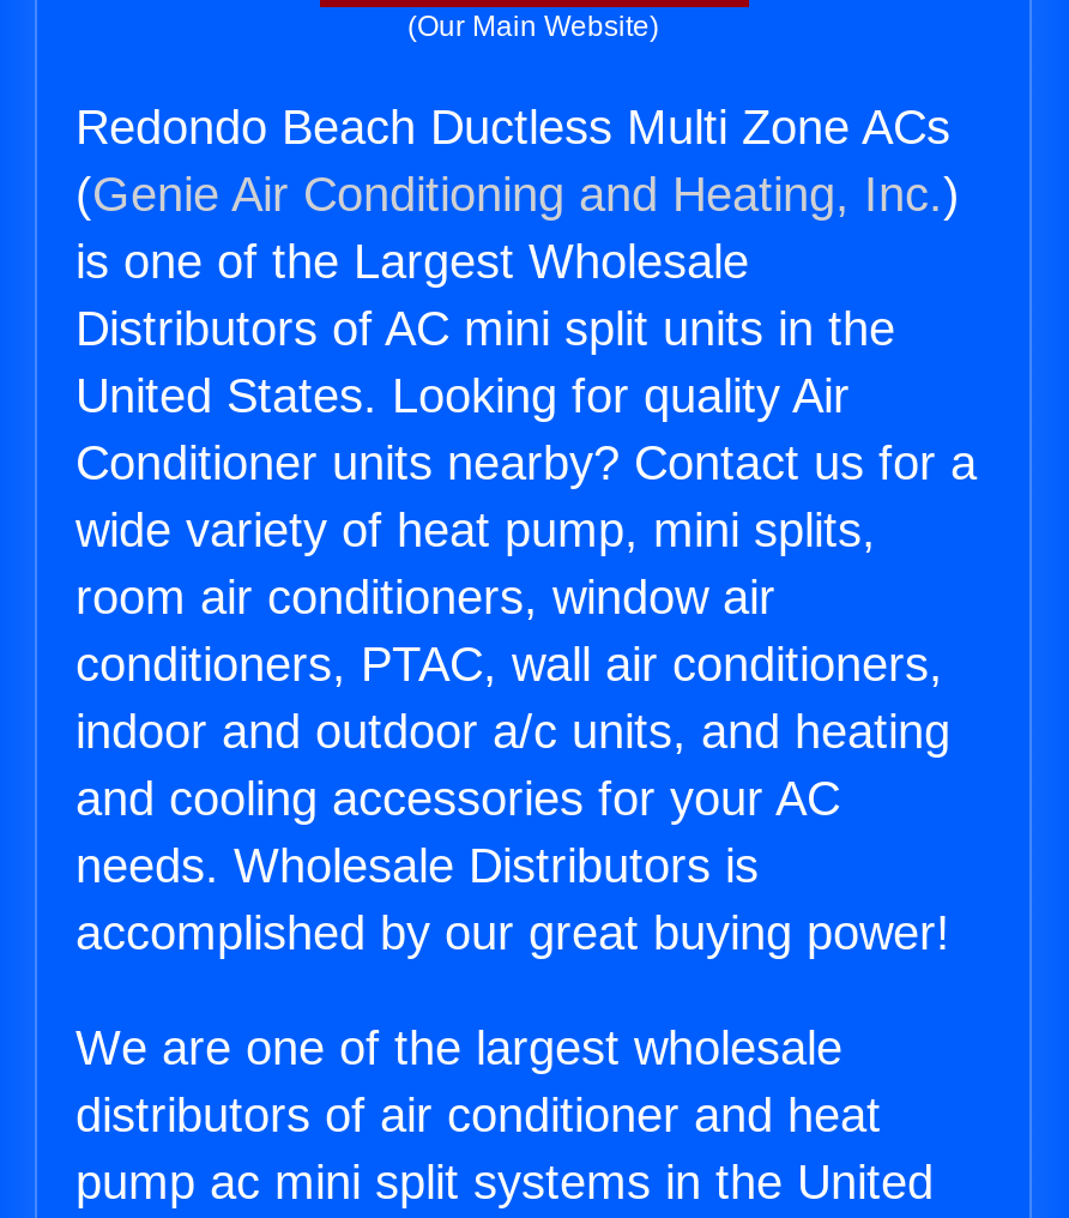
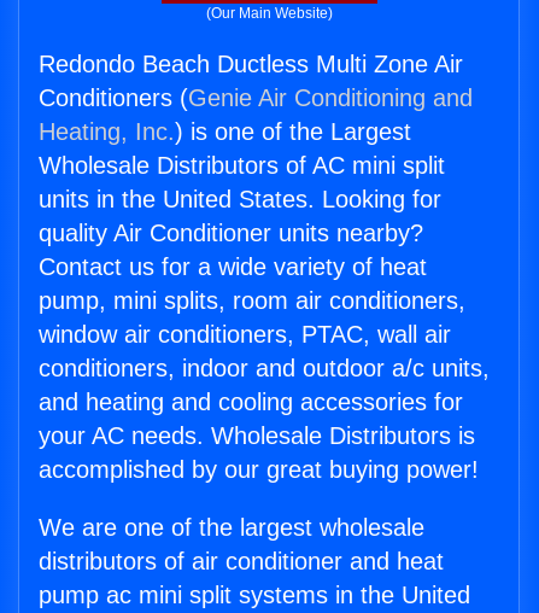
[76,101,977,892] Redondo Beach Ductless Multi Zone ACs | (Genie Air Conditioning and Heating, Inc.) | is one of the Largest Wholesale | Distributors of AC mini split units in the | United States. Looking for quality Air | Conditioner units nearby? Contact us for a | wide variety of heat pump, mini splits, | room air conditioners, window air | conditioners, PTAC, wall air conditioners, | indoor and outdoor a/c units, and heating | and cooling accessories for your AC | needs. Wholesale Distributors is -> [39,51,490,449] Redondo Beach Ductless Multi Zone Air | Conditioners (Genie Air Conditioning and | Heating, Inc.) is one of the Largest | Wholesale Distributors of AC mini split | units in the United States. Looking for | quality Air Conditioner units nearby? | Contact us for a wide variety of heat | pump, mini splits, room air conditioners, | window air conditioners, PTAC, wall air | conditioners, indoor and outdoor a/c units, | and heating and cooling accessories for | your AC needs. Wholesale Distributors is

